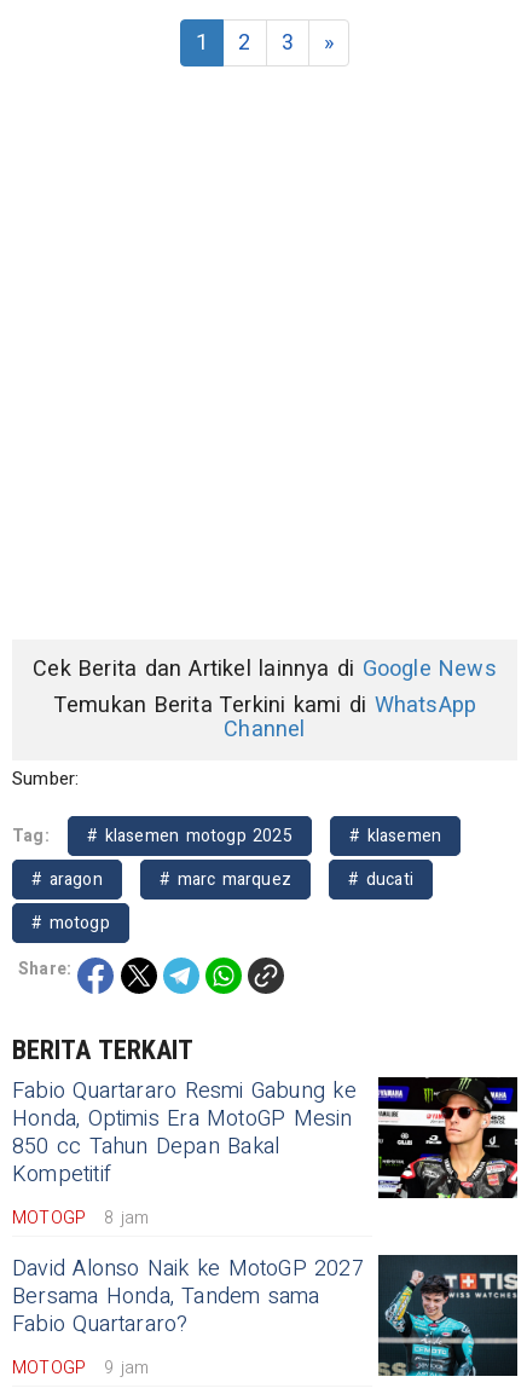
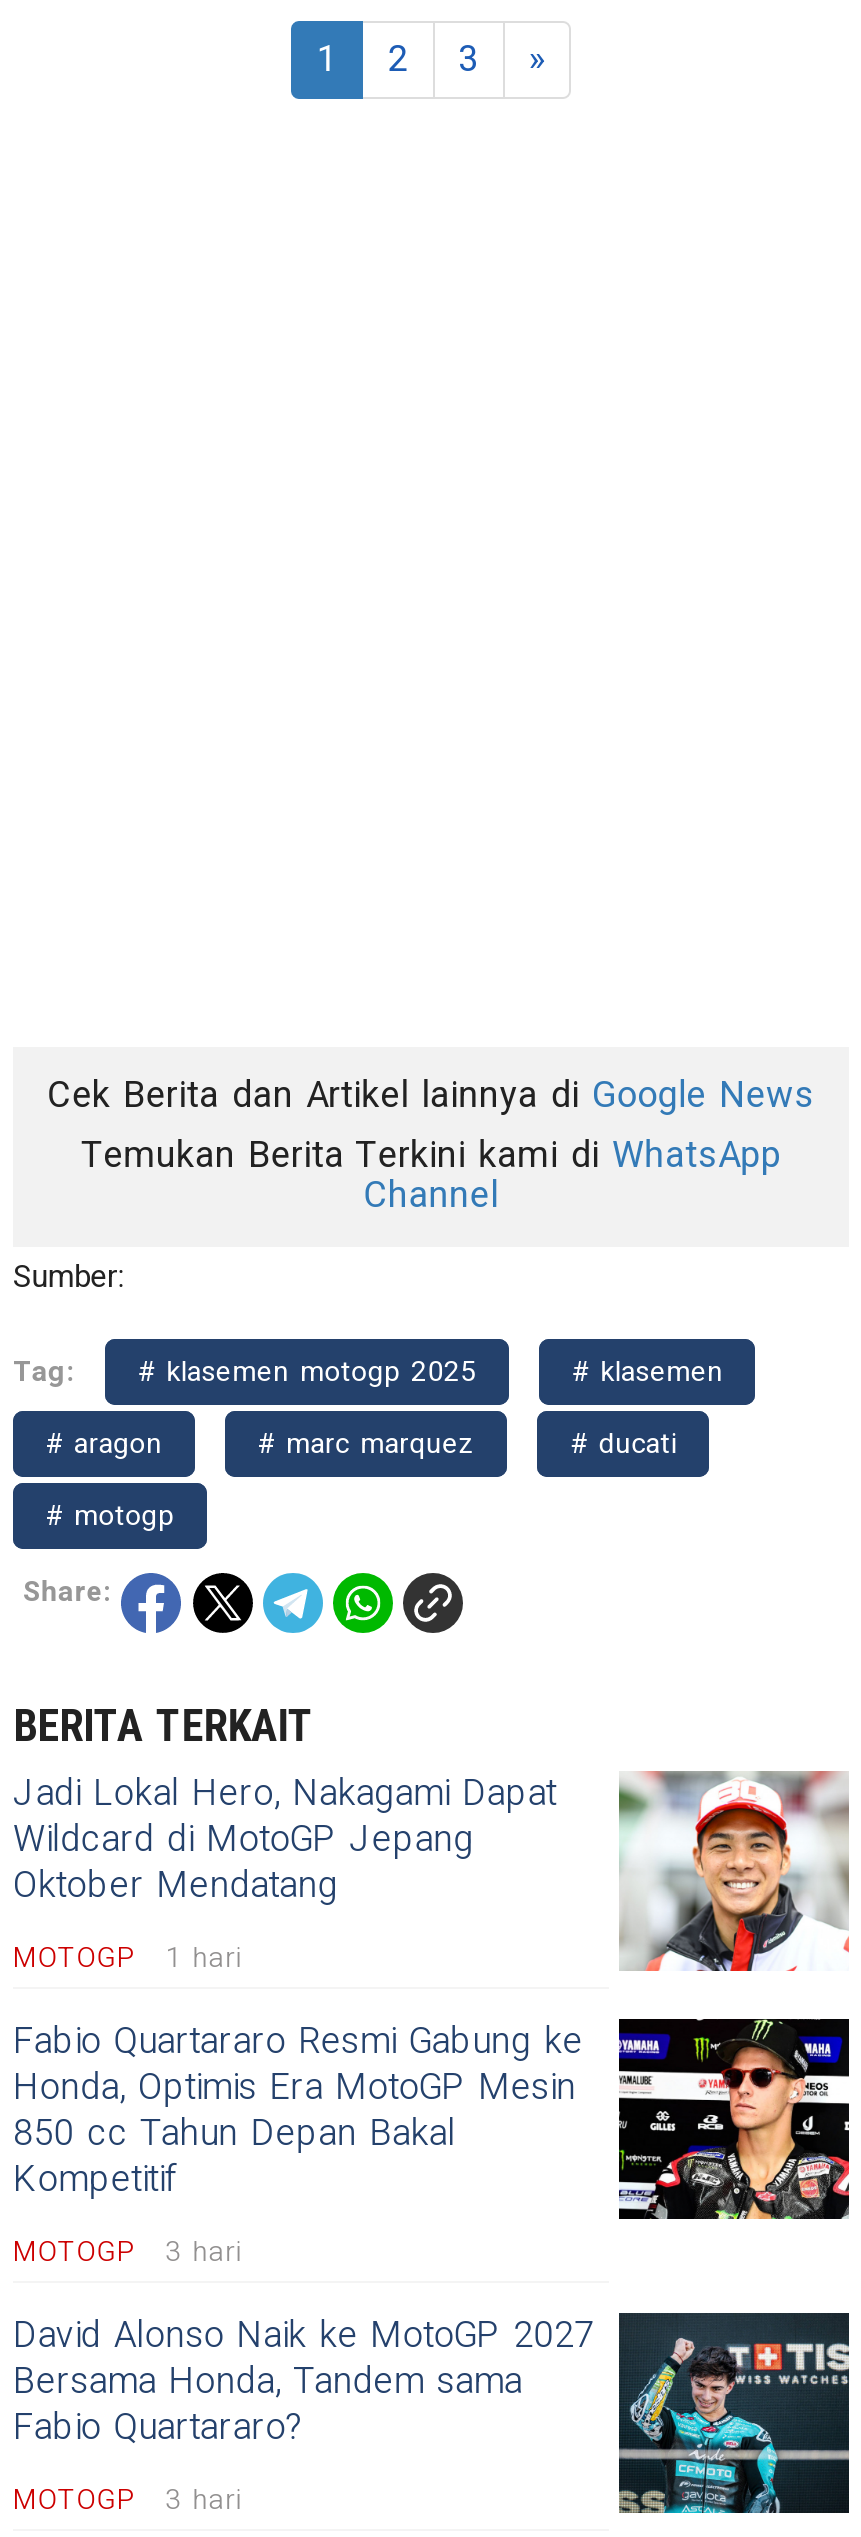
none -> [13,1766,849,1978] [image] | Jadi Lokal Hero, Nakagami Dapat | Wildcard di MotoGP Jepang | Oktober Mendatang | MOTOGP | 1 hari
[12,1205,149,1230] MOTOGP 8 jam -> [13,2230,242,2272] MOTOGP 3 hari
[12,1355,149,1380] MOTOGP 9 jam -> [13,2478,242,2520] MOTOGP 3 hari

